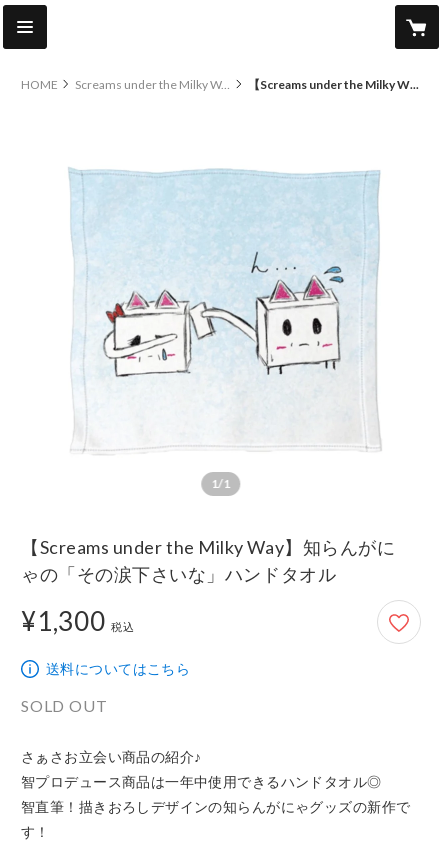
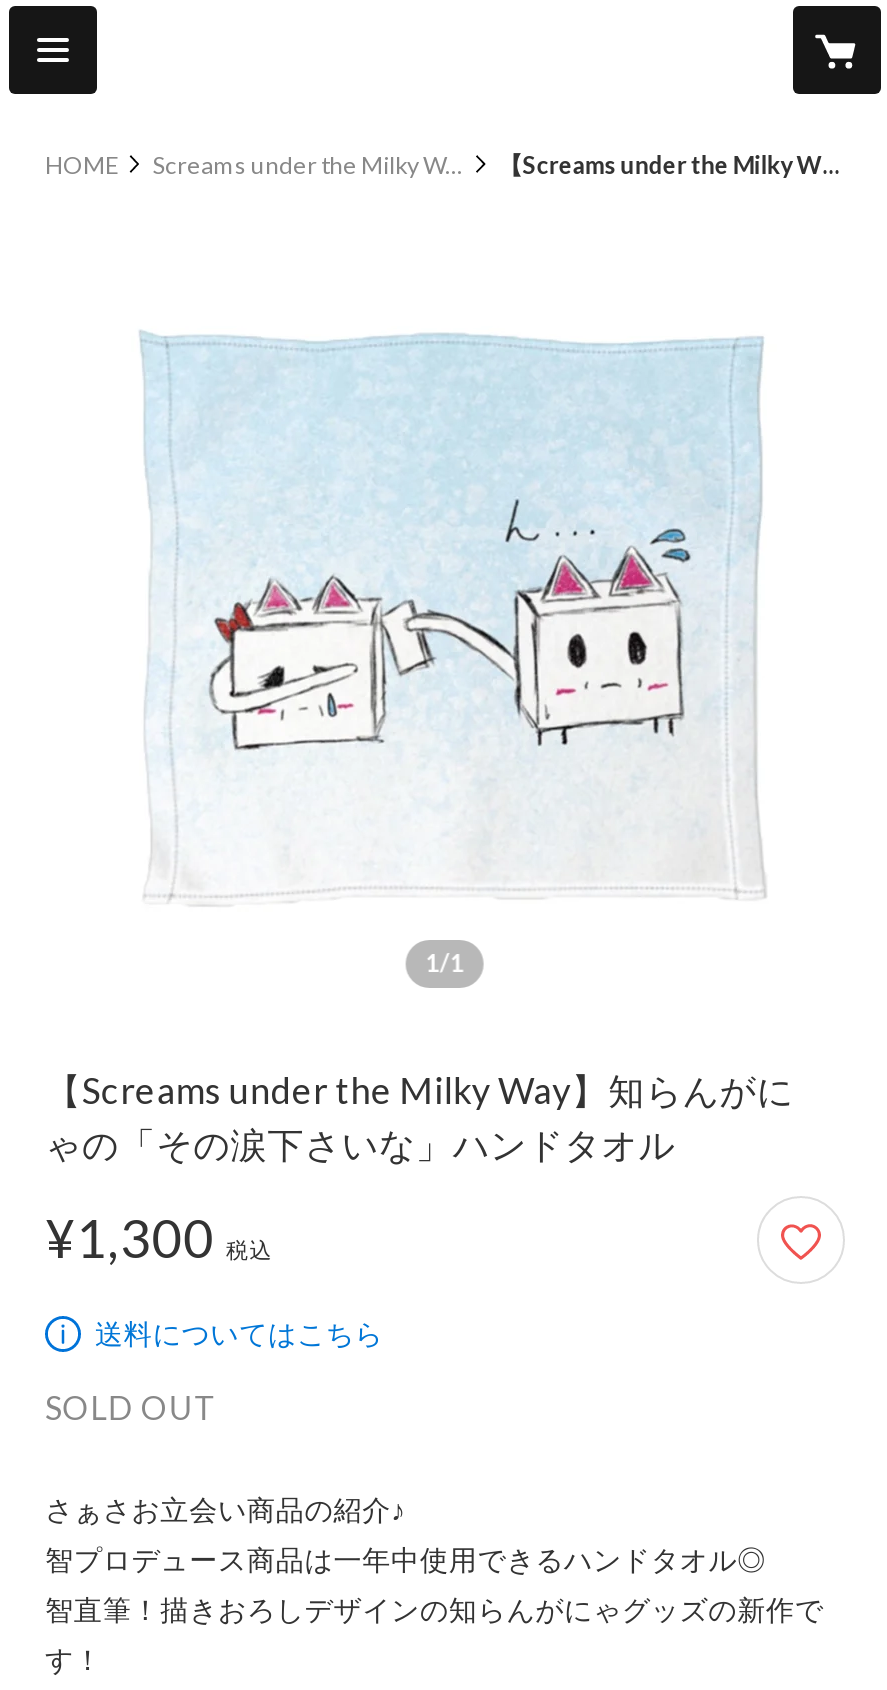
[211,475,231,490] 1/1 -> none

